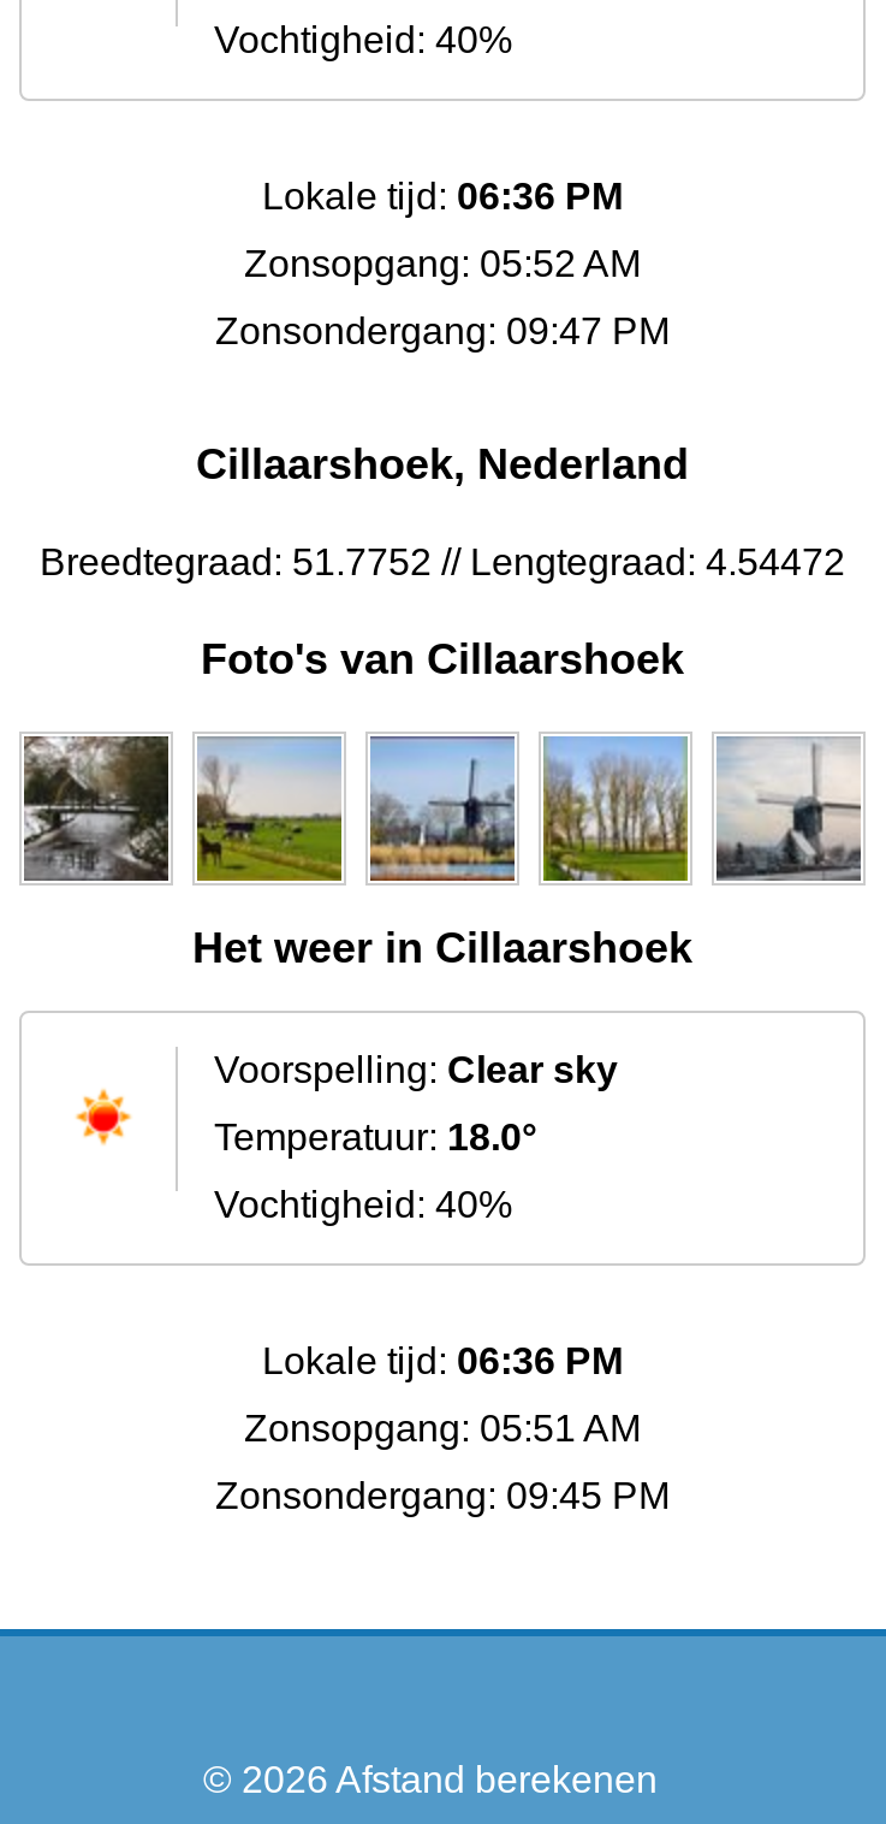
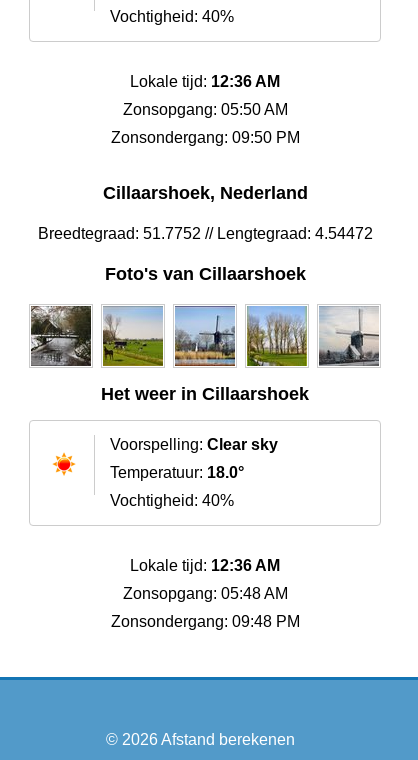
[262,176,623,217] Lokale tijd: 06:36 PM -> [130,73,280,90] Lokale tijd: 12:36 AM
[244,244,641,285] Zonsopgang: 05:52 AM -> [122,101,287,118] Zonsopgang: 05:50 AM
[215,311,670,352] Zonsondergang: 09:47 PM -> [110,129,299,146] Zonsondergang: 09:50 PM
[262,1340,623,1381] Lokale tijd: 06:36 PM -> [130,557,280,574] Lokale tijd: 12:36 AM
[244,1408,641,1449] Zonsopgang: 05:51 AM -> [122,585,287,602] Zonsopgang: 05:48 AM
[215,1475,670,1516] Zonsondergang: 09:45 PM -> [110,613,299,630] Zonsondergang: 09:48 PM

